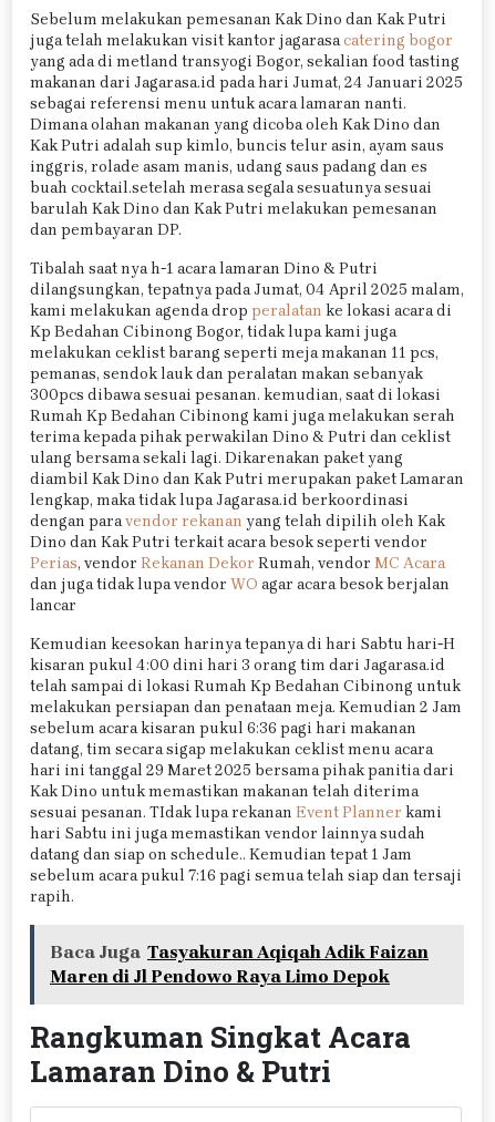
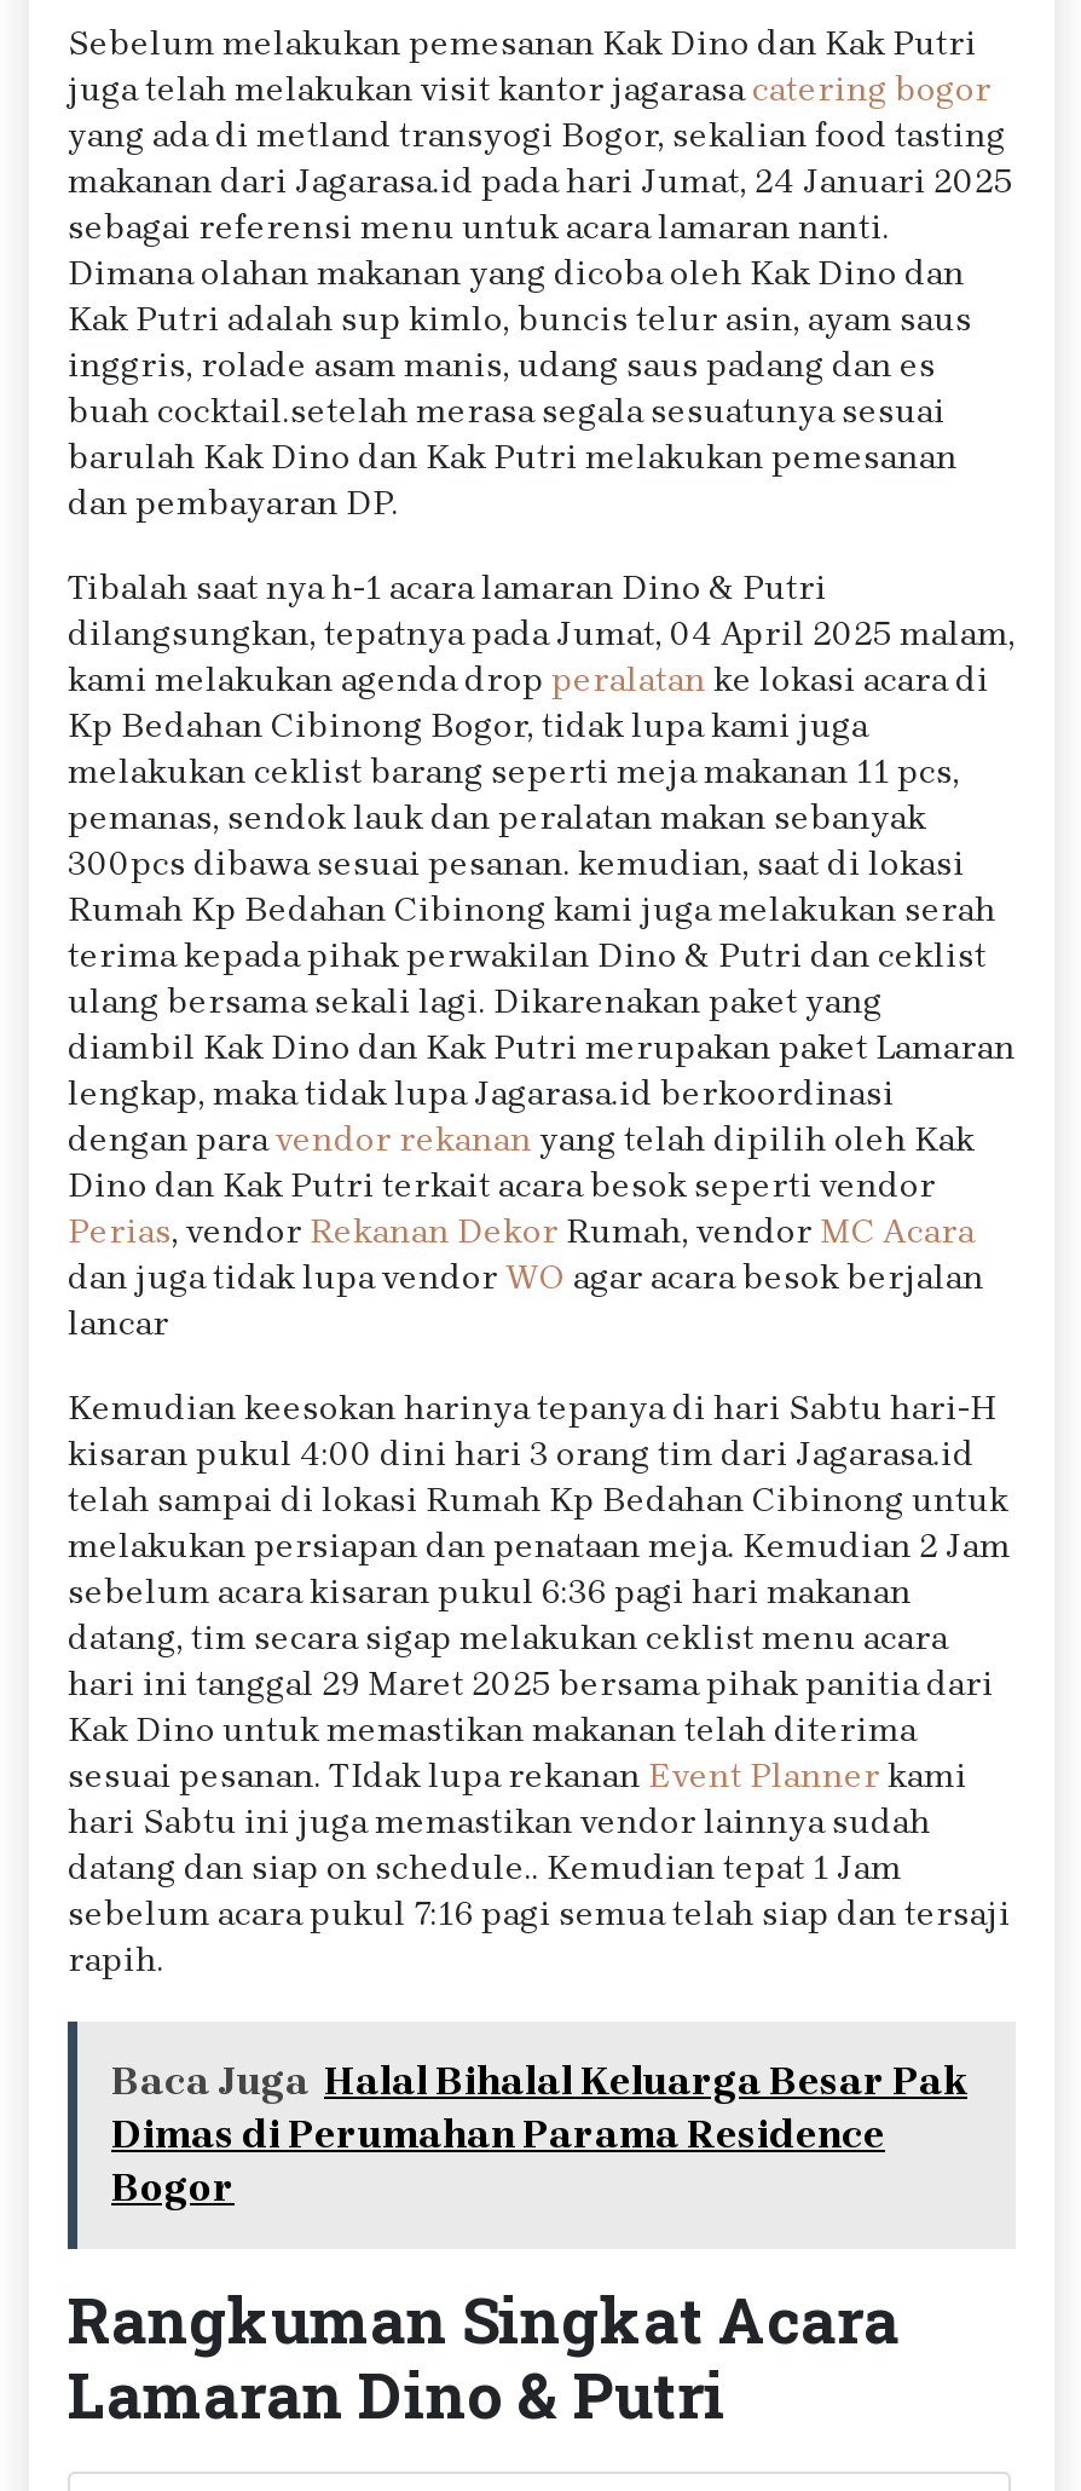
[50,941,429,987] Baca Juga Tasyakuran Aqiqah Adik Faizan | Maren di Jl Pendowo Raya Limo Depok -> [111,2058,967,2210] Baca Juga Halal Bihalal Keluarga Besar Pak | Dimas di Perumahan Parama Residence | Bogor

